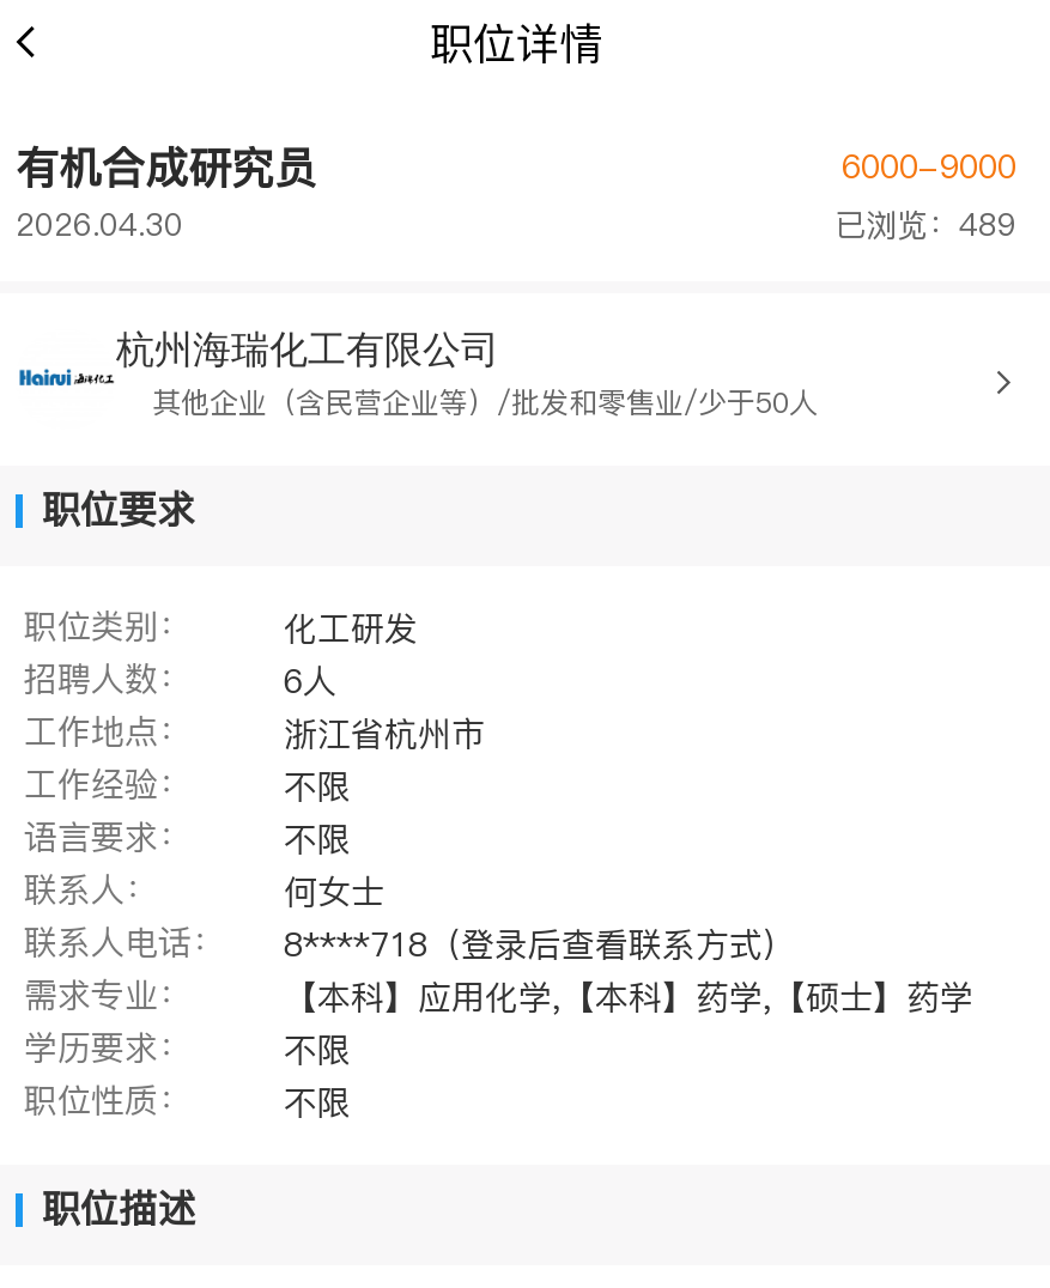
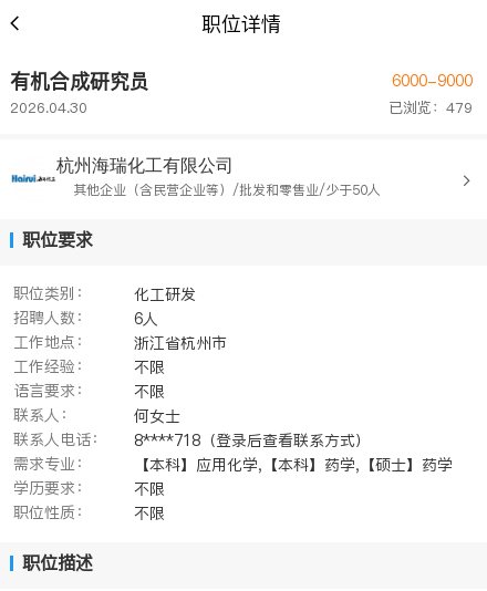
[834,202,1016,245] 已浏览：489 -> [388,97,473,117] 已浏览：479

